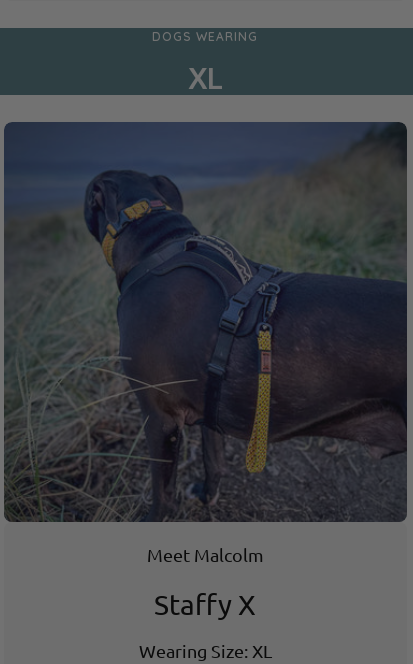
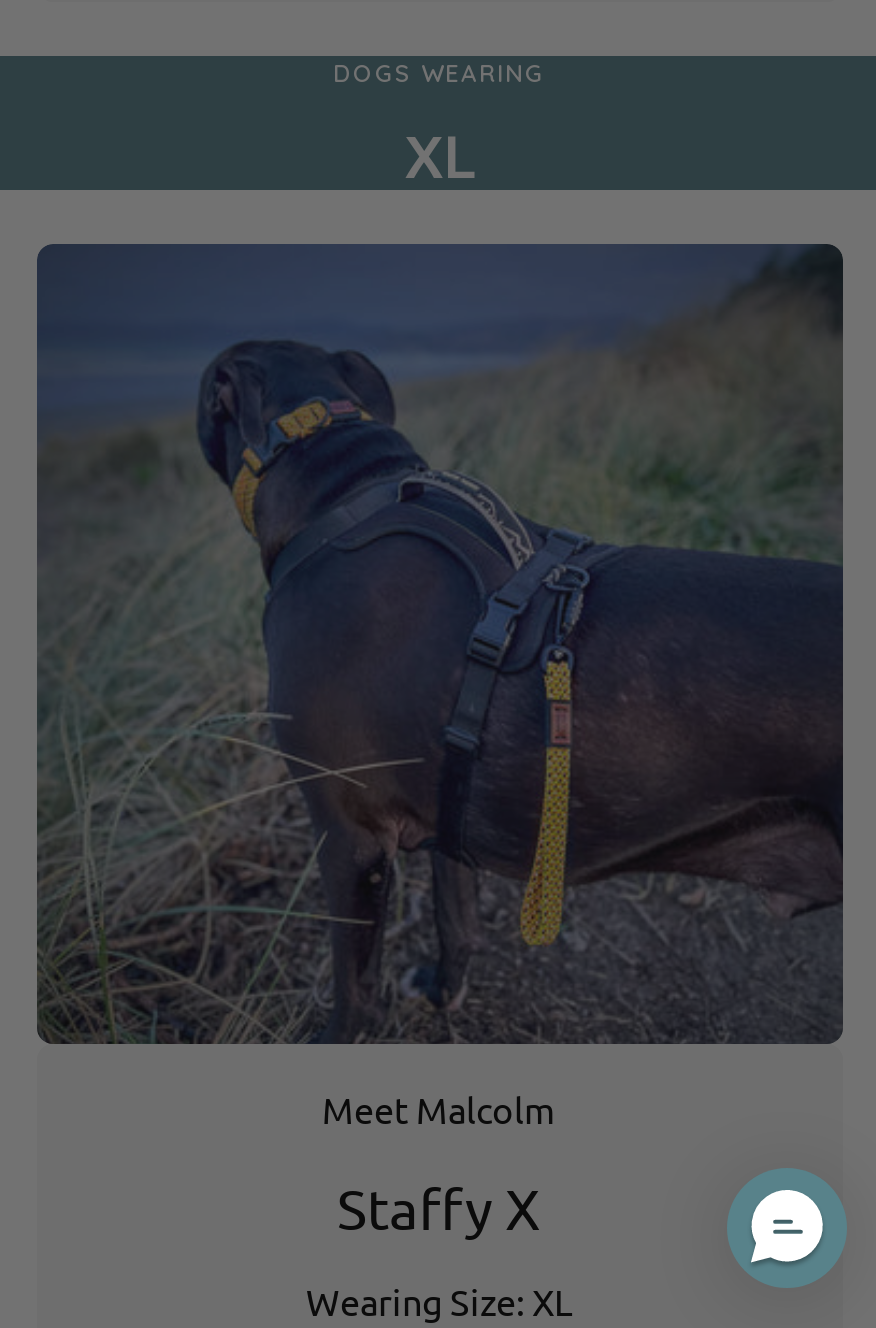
none -> [727,1168,847,1288] [image]

